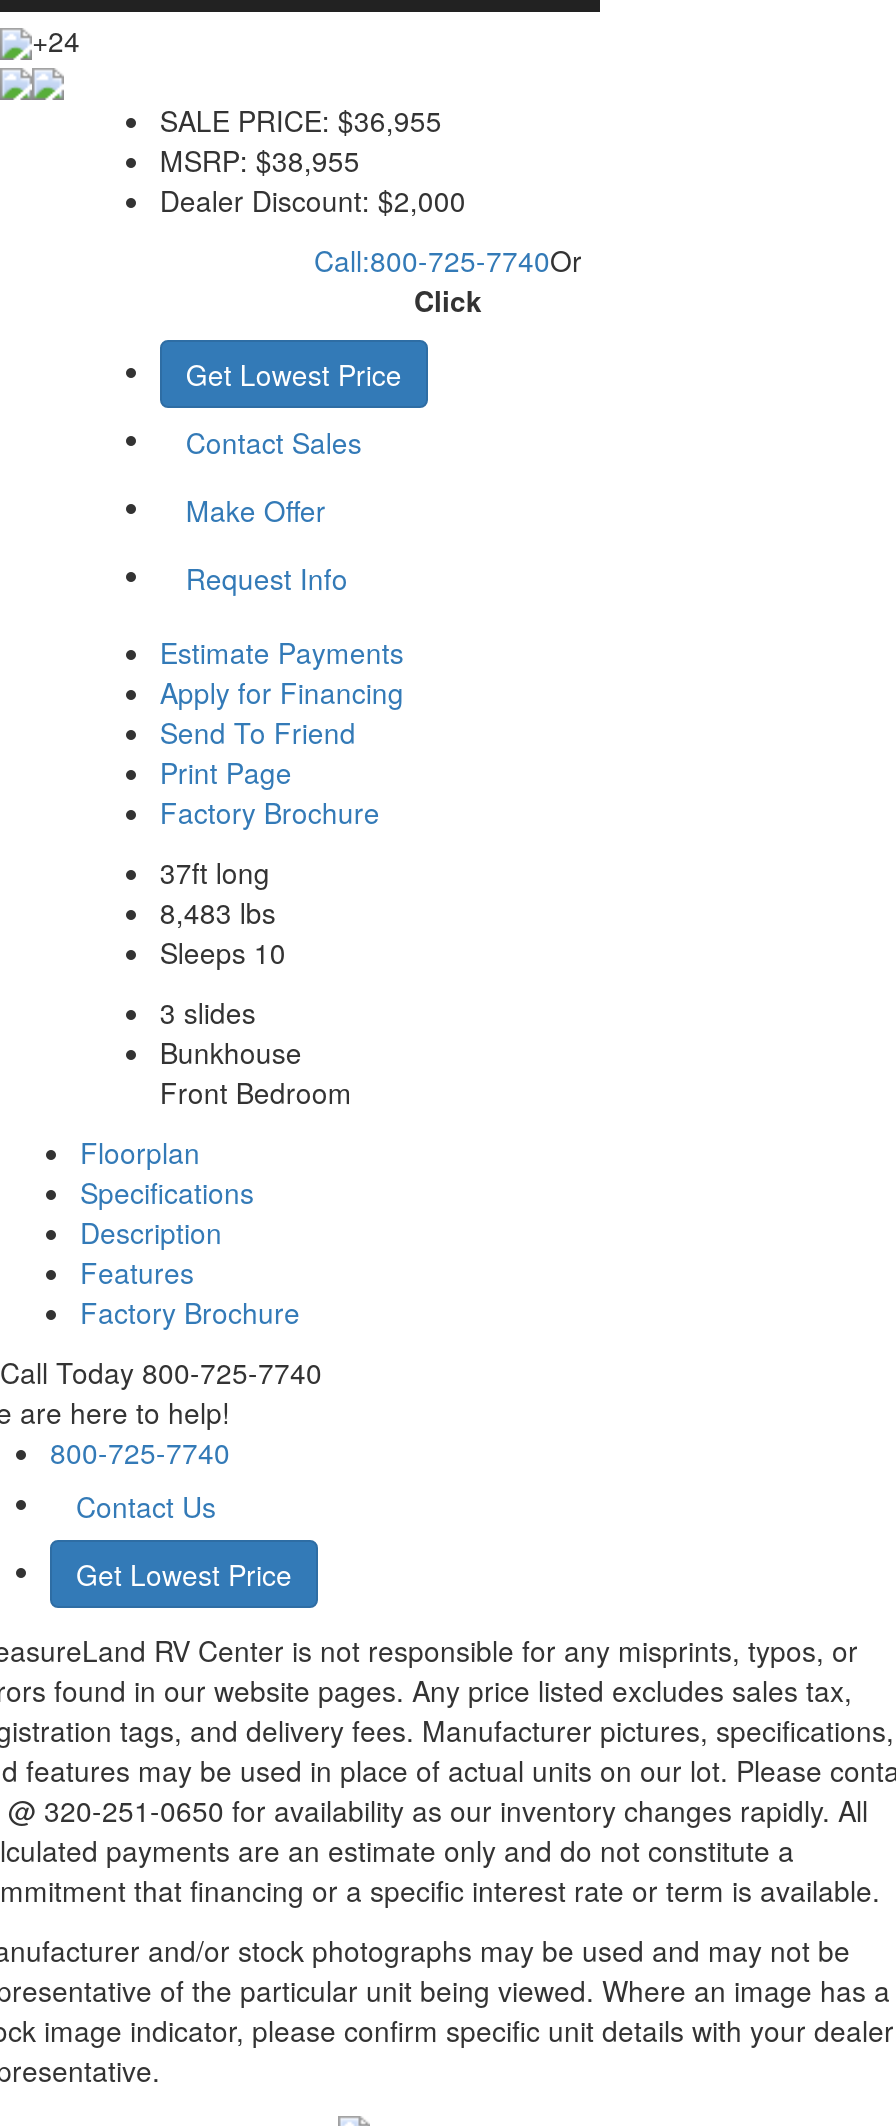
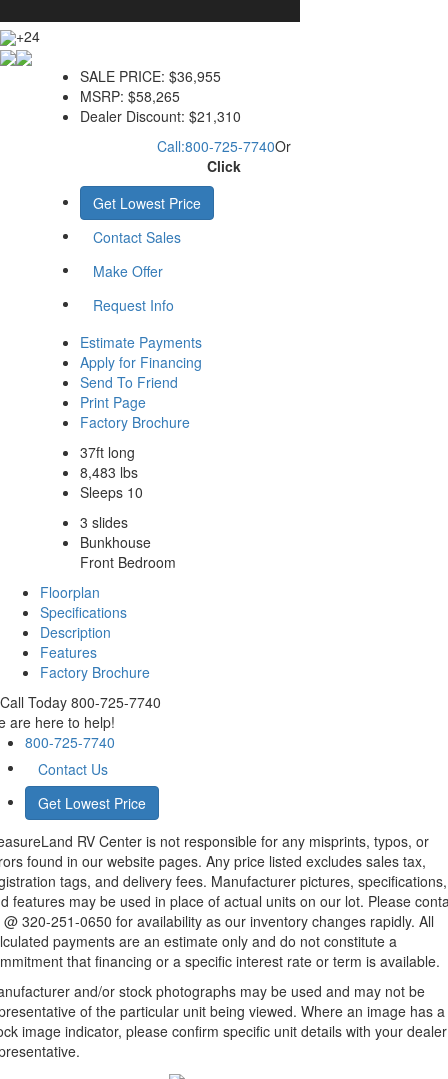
[160,141,360,181] MSRP: $38,955 -> [80,86,180,106] MSRP: $58,265
[160,181,466,221] Dealer Discount: $2,000 -> [80,106,241,126] Dealer Discount: $21,310

